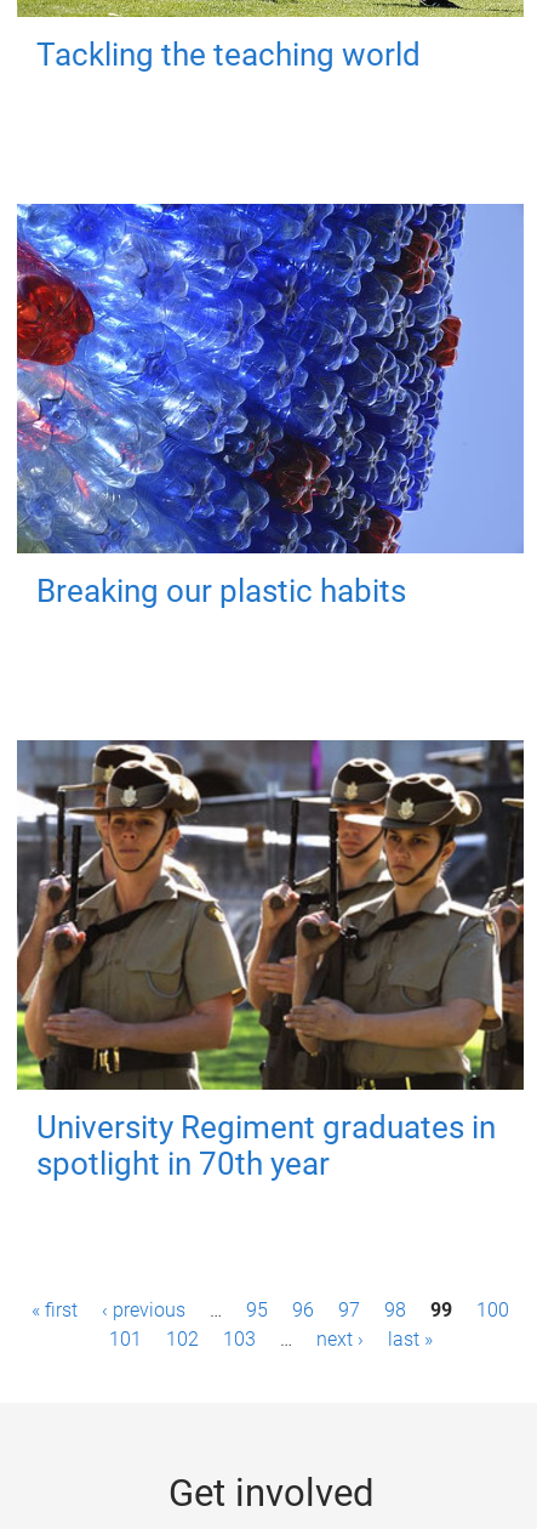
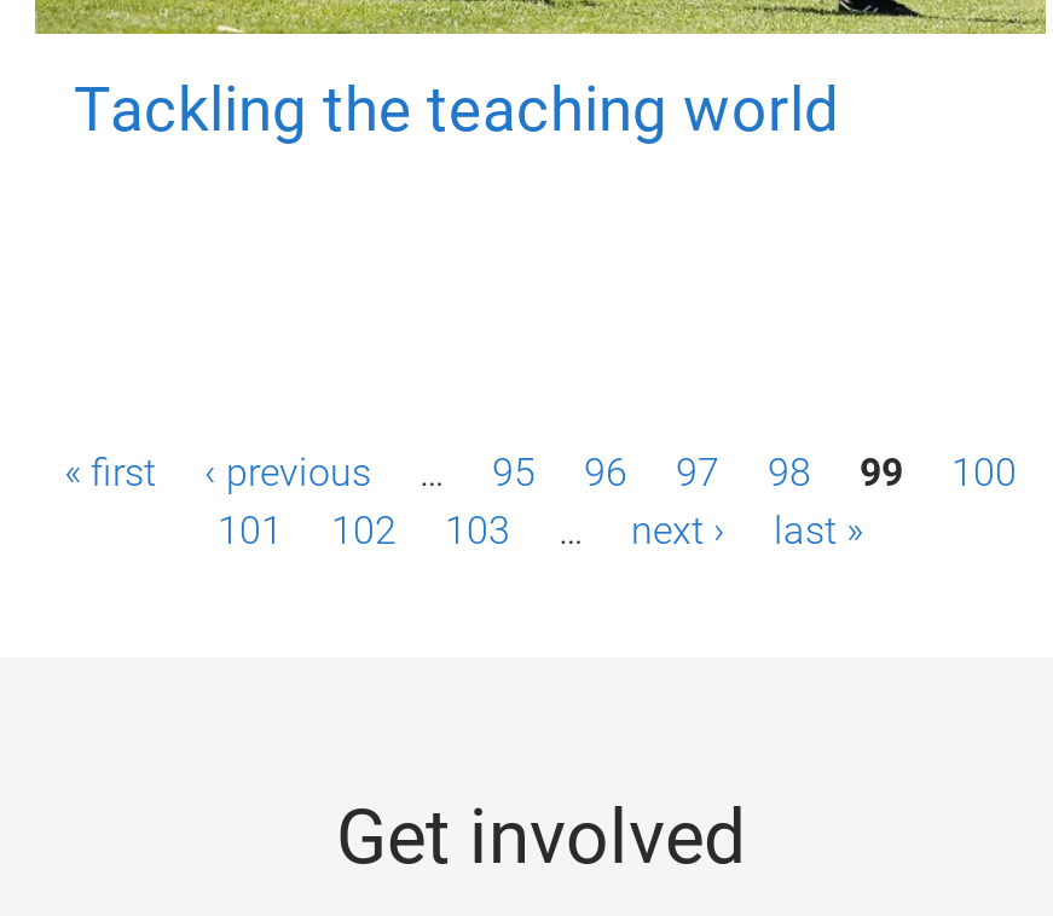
[16,203,525,609] [image] | Breaking our plastic habits -> none
[16,739,525,1182] [image] | University Regiment graduates in | spotlight in 70th year -> none

